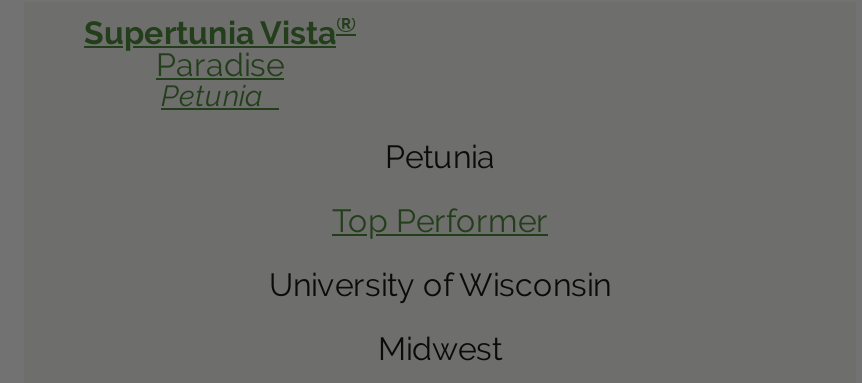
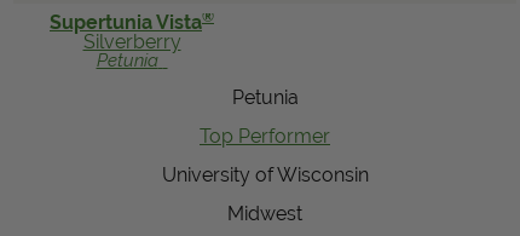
[156,47,284,85] Paradise -> [83,31,181,54] Silverberry

